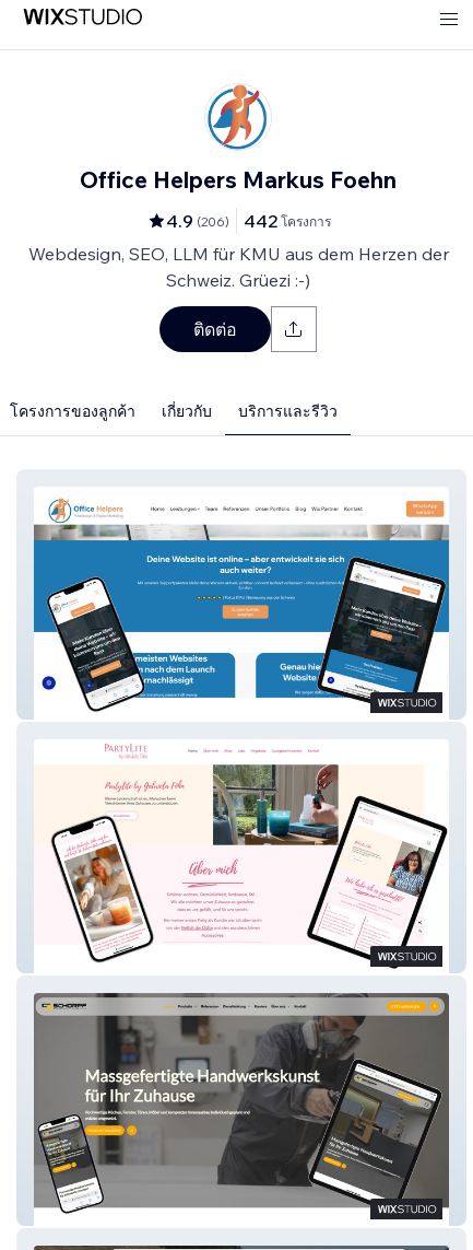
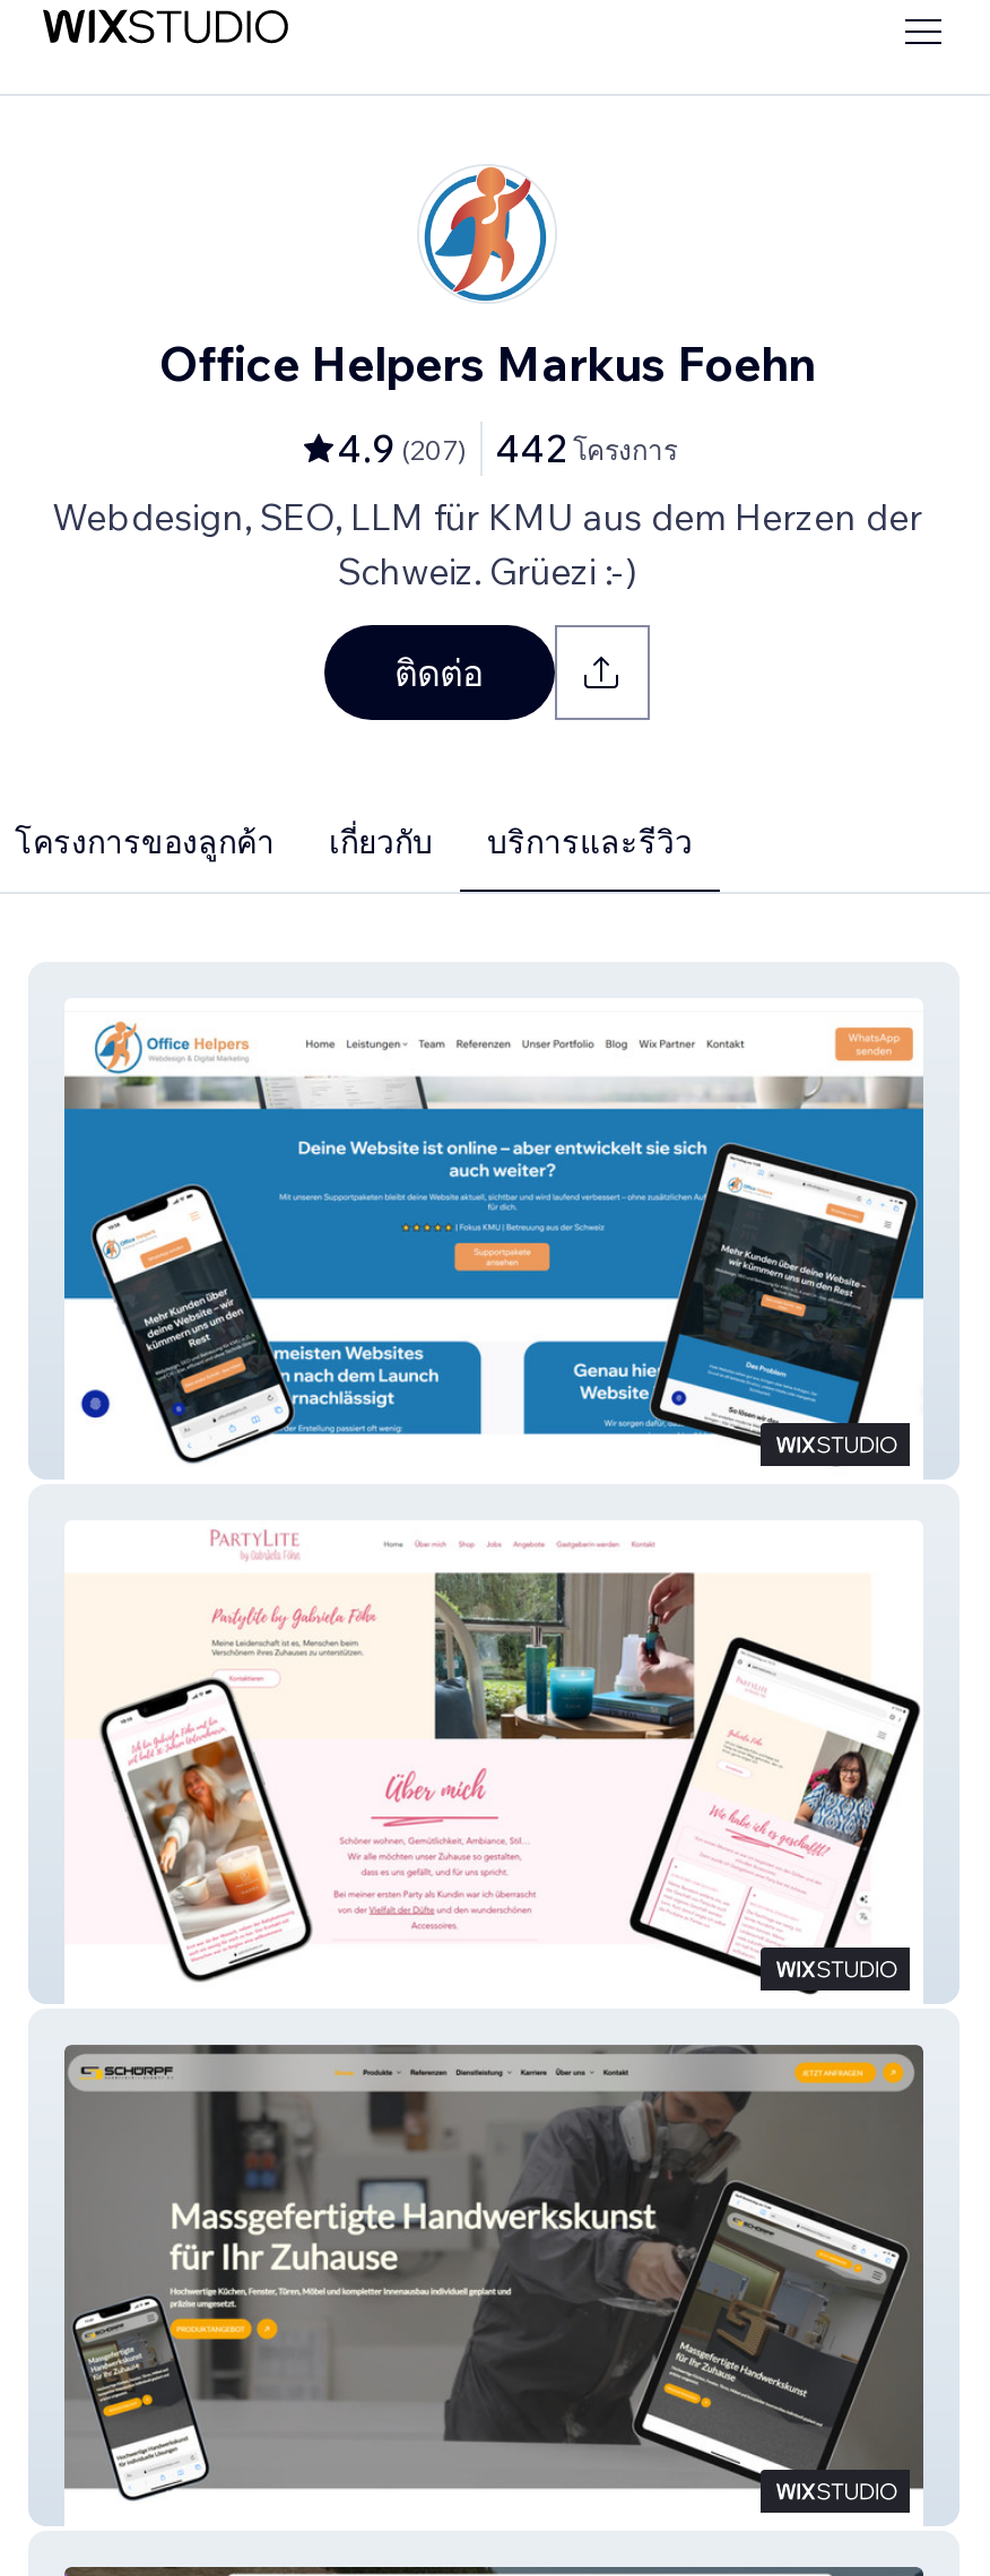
[165,210,330,232] 4.9 (206) 442 โครงการ -> [338,426,677,471] 4.9 (207) 442 โครงการ

